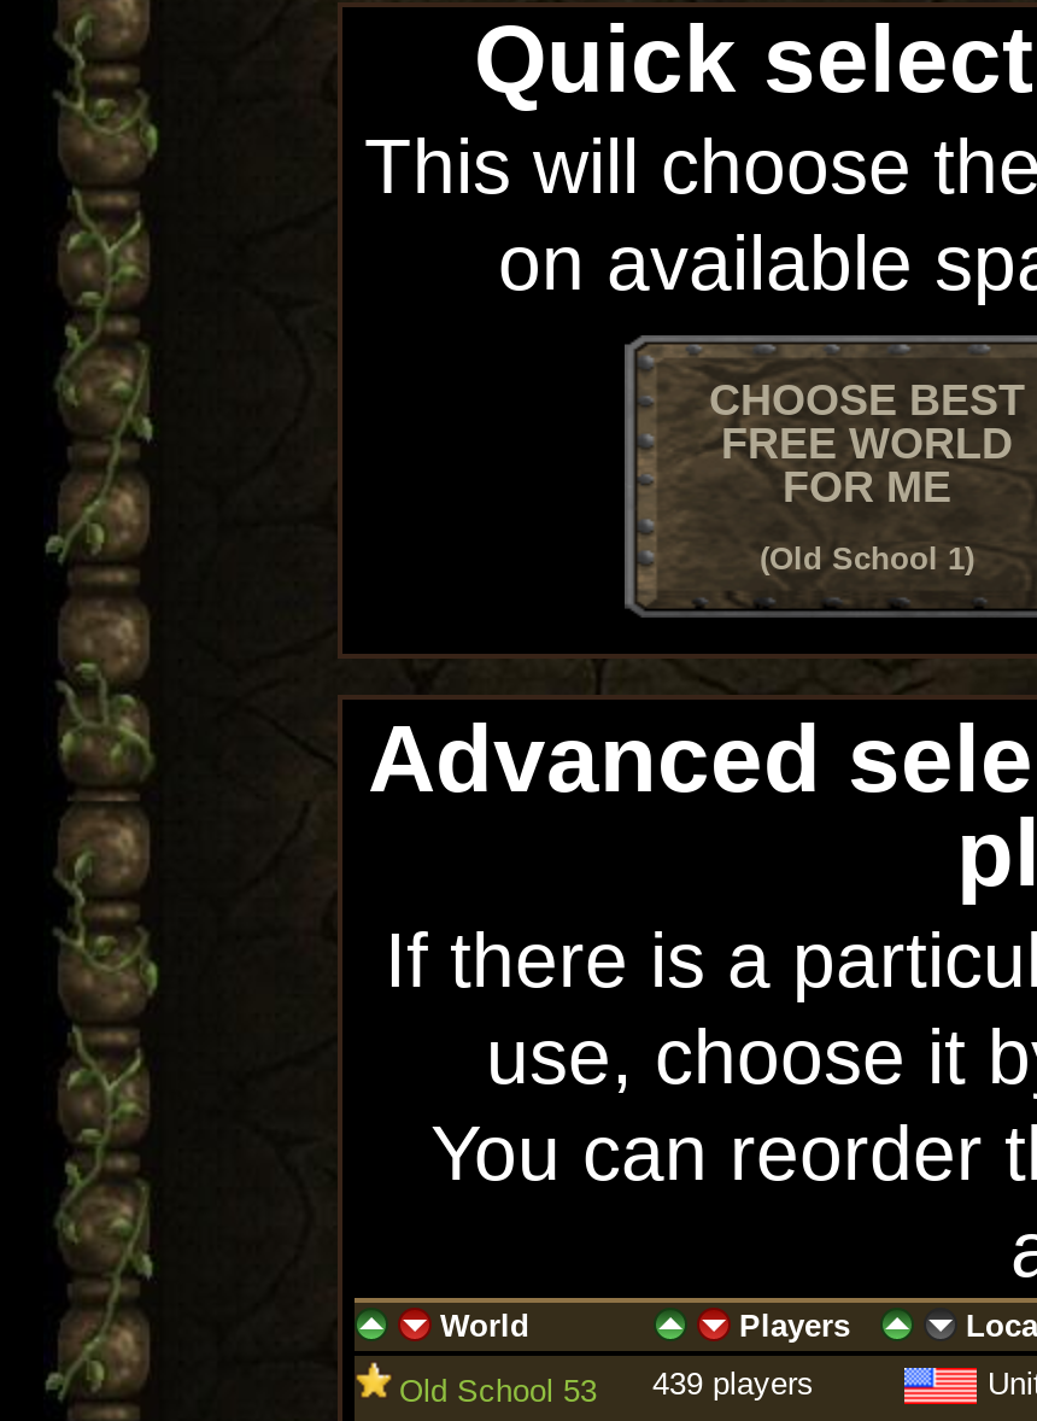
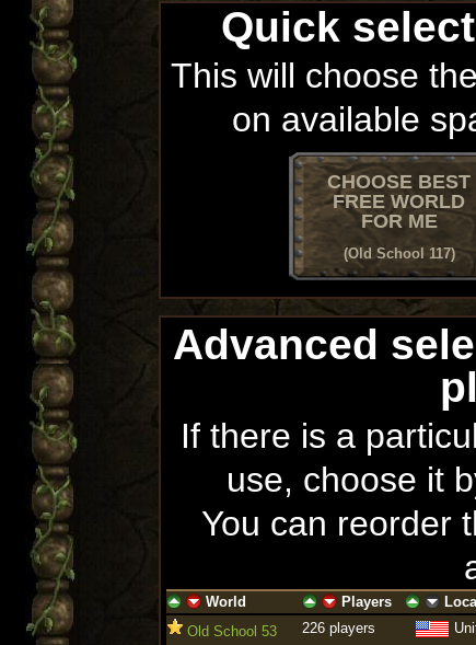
[760,540,974,577] (Old School 1) -> [343,245,455,262] (Old School 117)
[399,1366,814,1409] Old School 53 439 players -> [187,620,375,640] Old School 53 226 players

